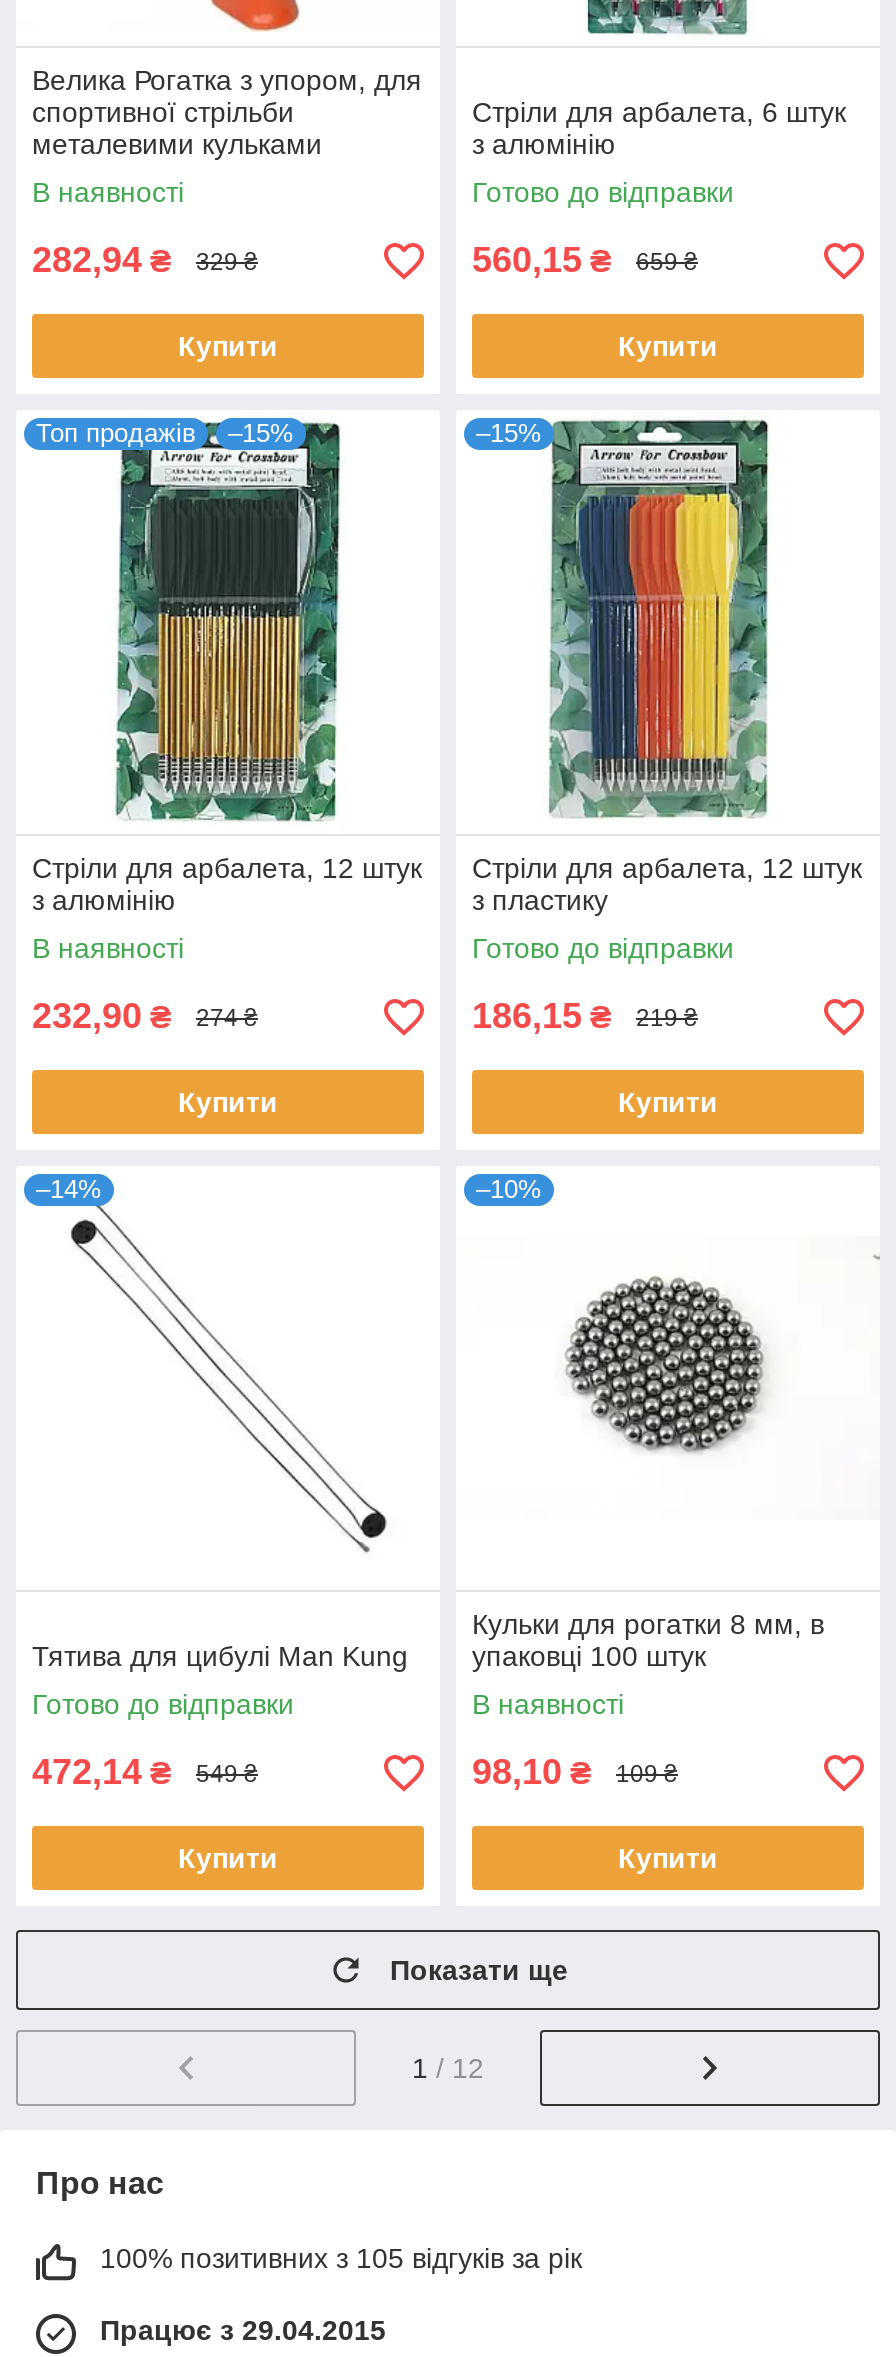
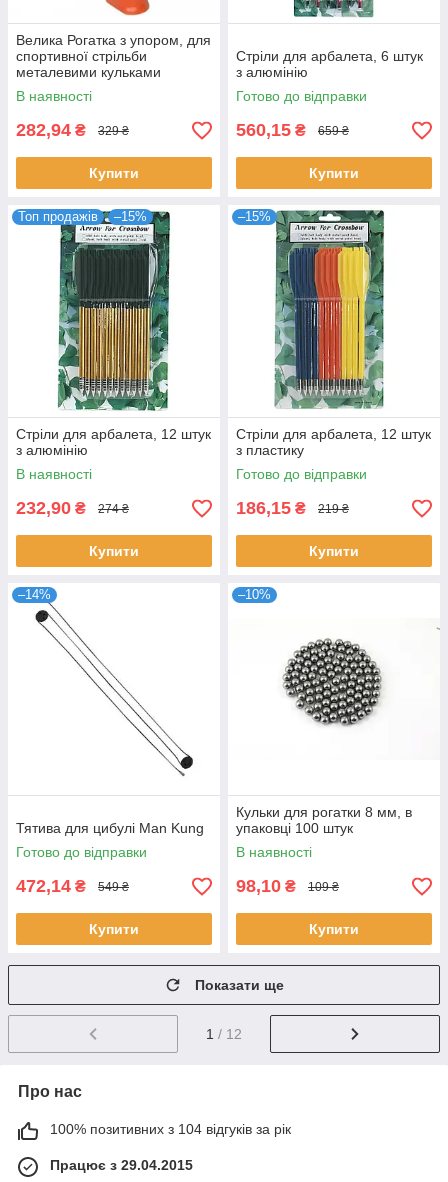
[100,2242,582,2274] 100% позитивних з 105 відгуків за рік -> [50,1121,291,1137] 100% позитивних з 104 відгуків за рік

